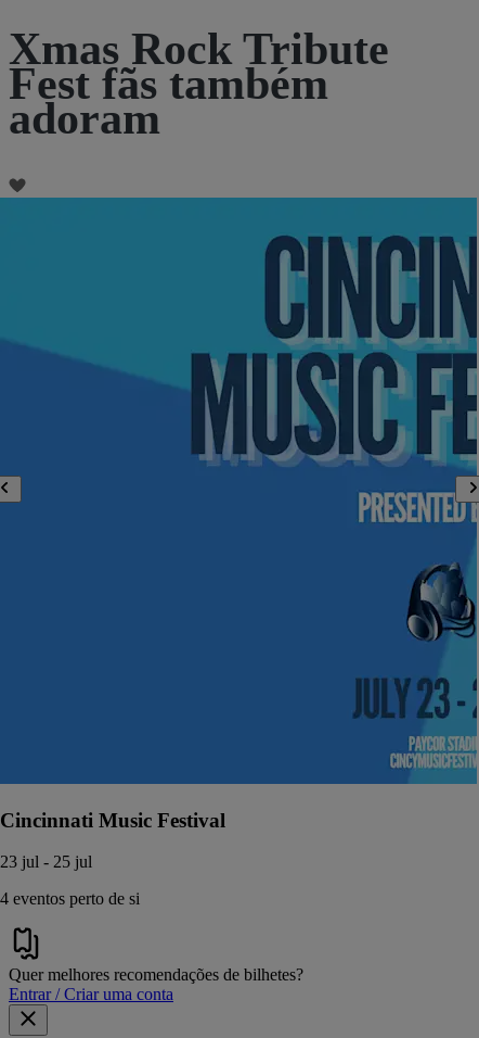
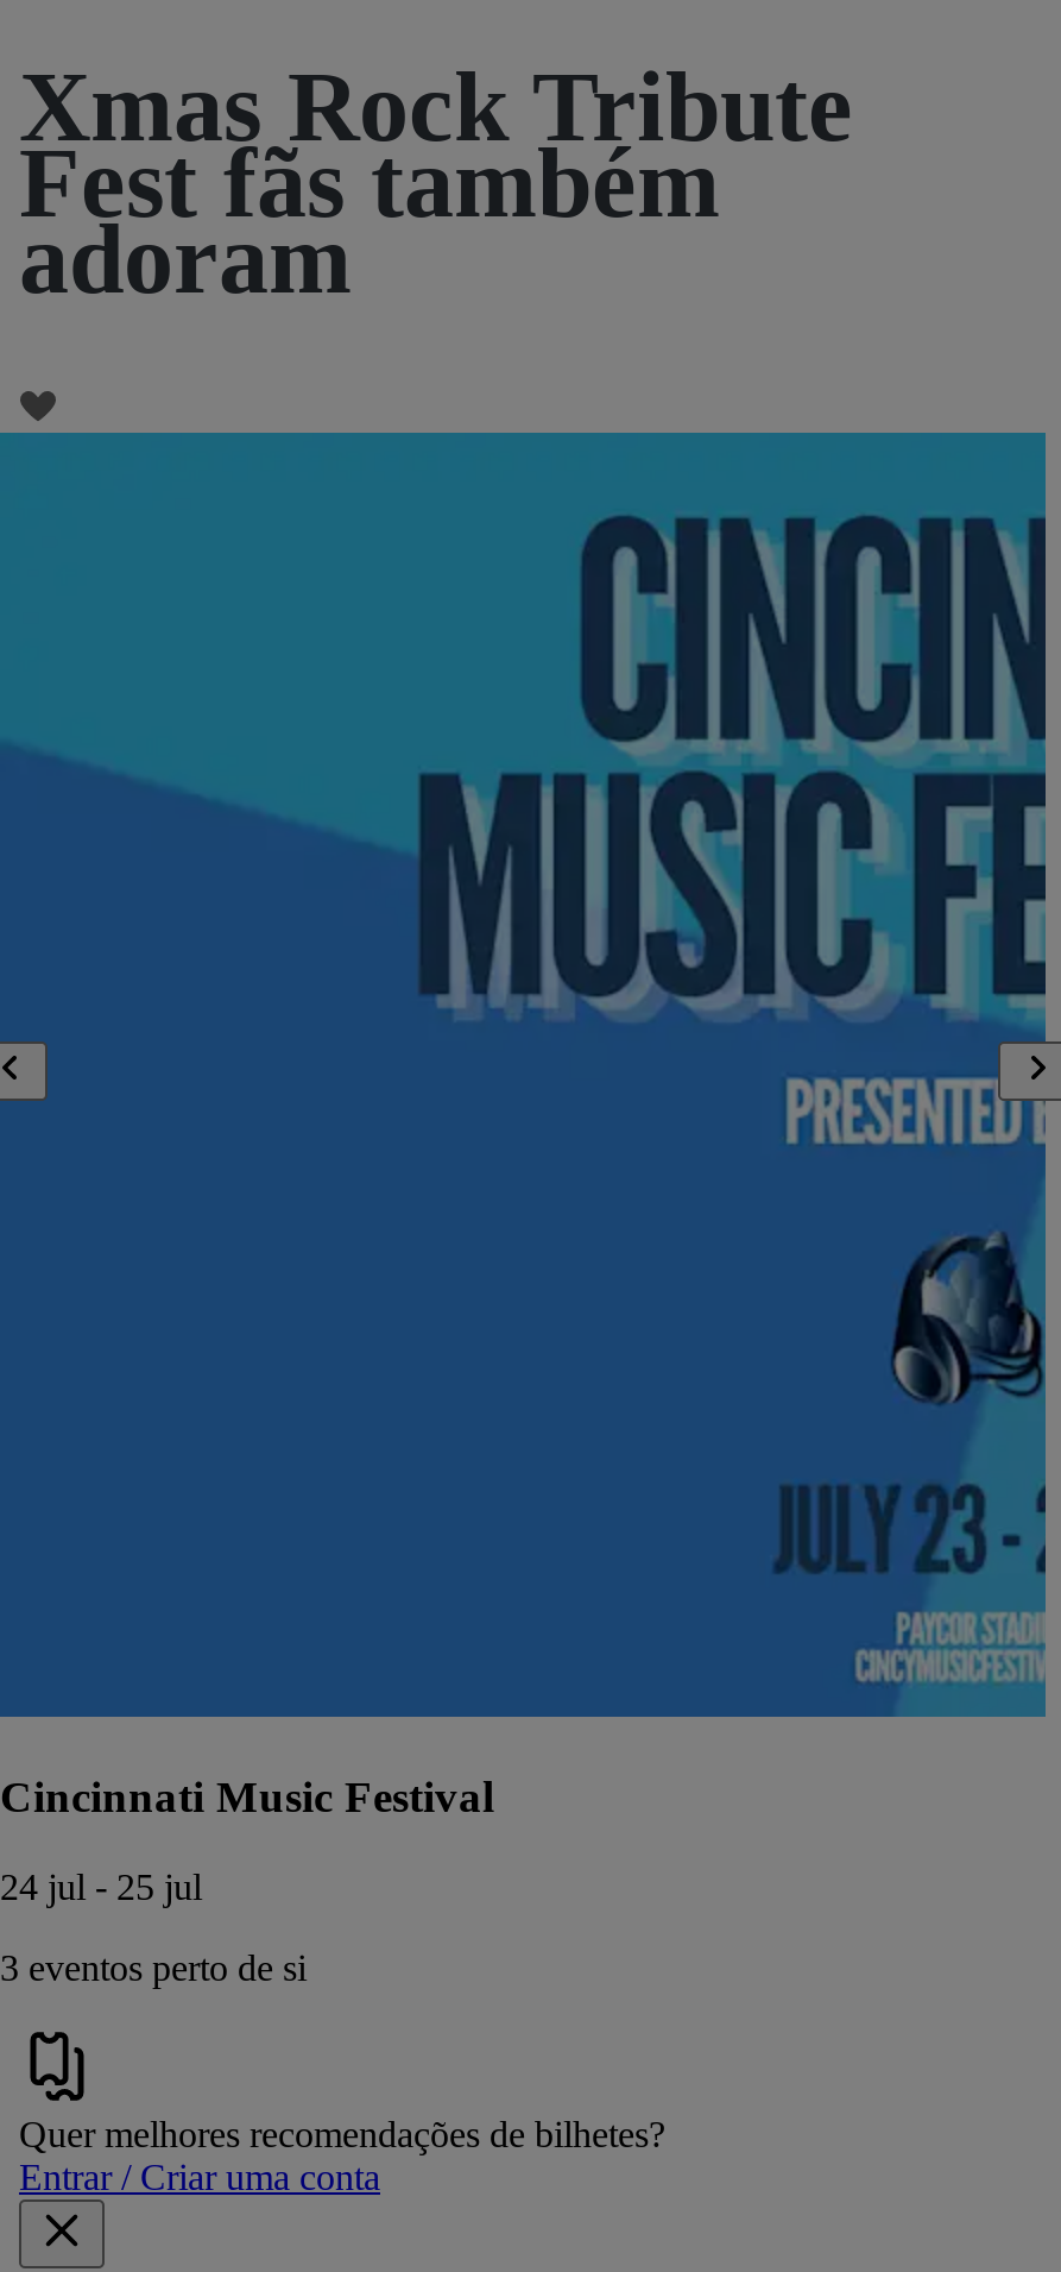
[0,853,92,871] 23 jul - 25 jul -> [0,1867,202,1908] 24 jul - 25 jul
[0,890,140,908] 4 eventos perto de si -> [0,1948,307,1989] 3 eventos perto de si

